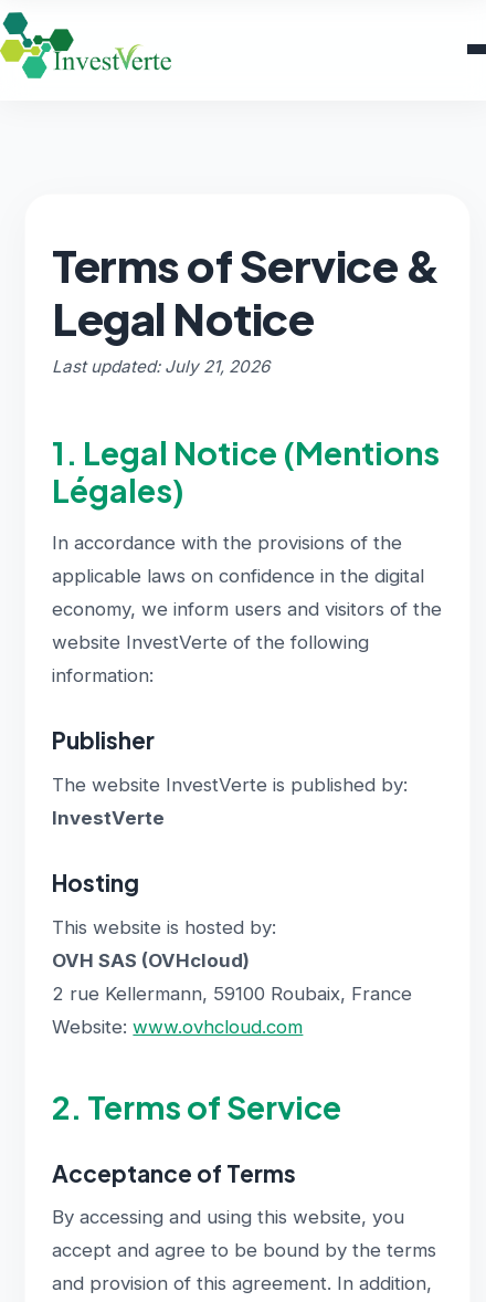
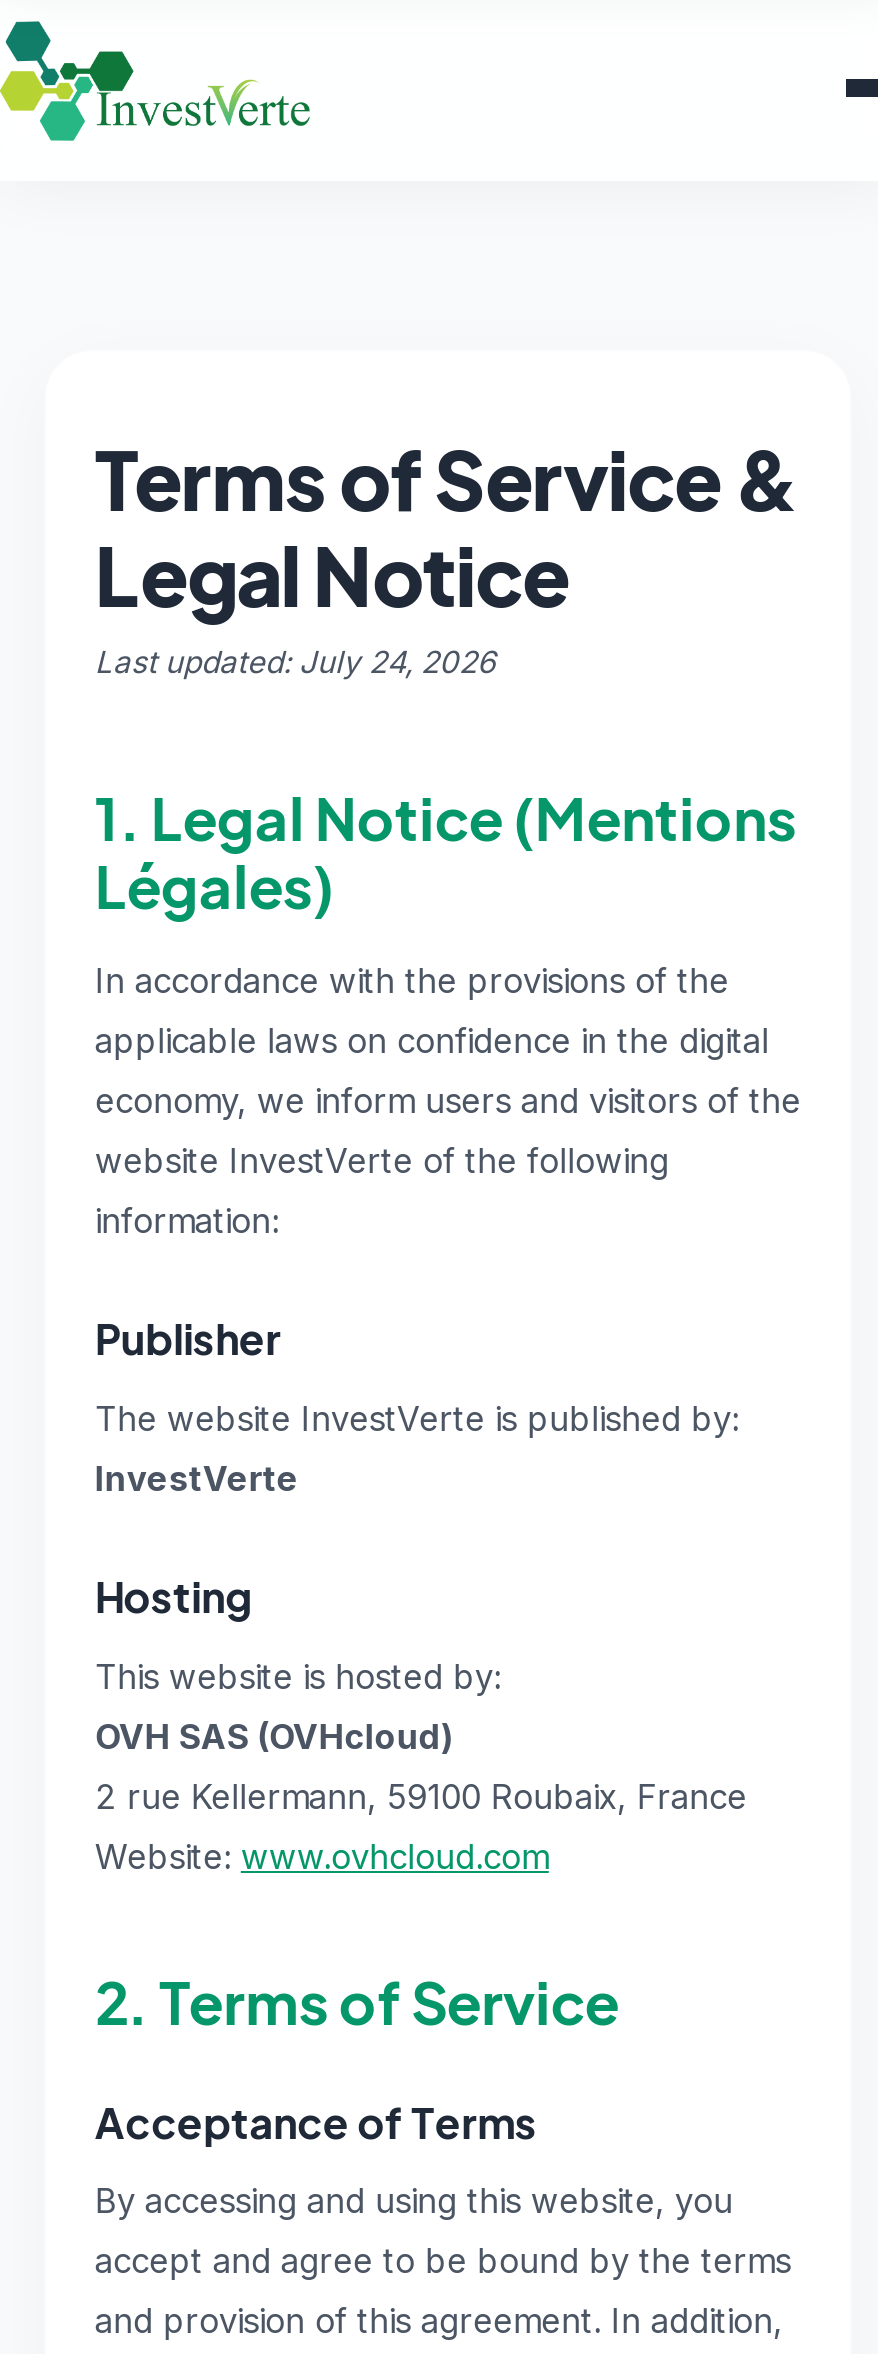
[52,356,270,377] Last updated: July 21, 2026 -> [95,643,495,681] Last updated: July 24, 2026

